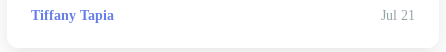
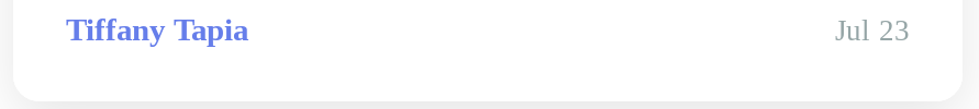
[381,8,415,23] Jul 21 -> [835,14,910,46] Jul 23

